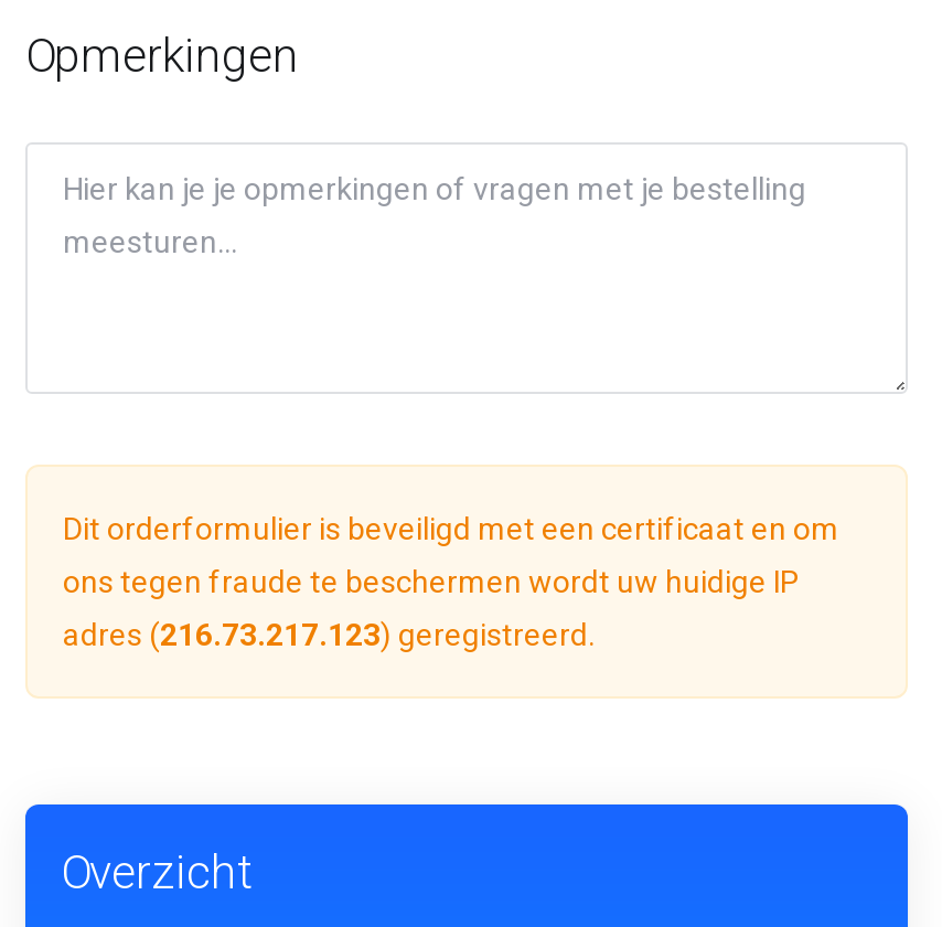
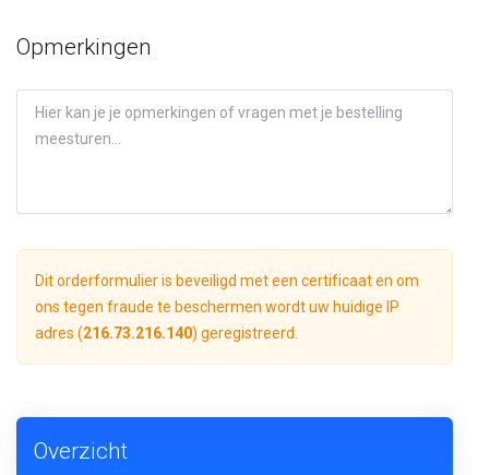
[63,617,595,652] adres (216.73.217.123) geregistreerd. -> [35,324,298,342] adres (216.73.216.140) geregistreerd.

